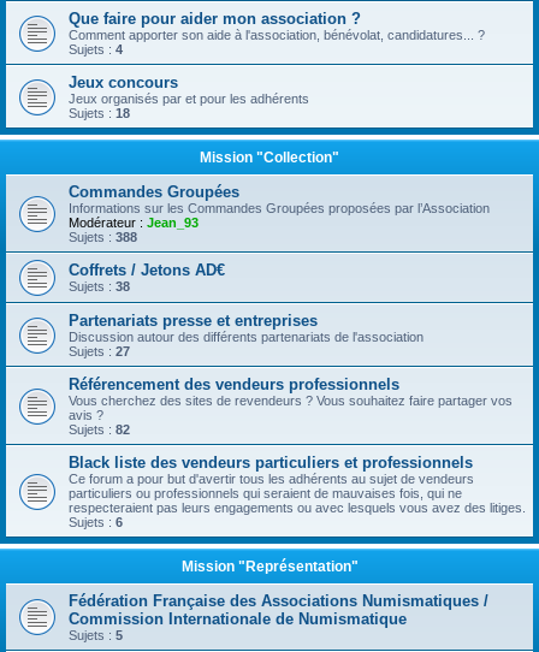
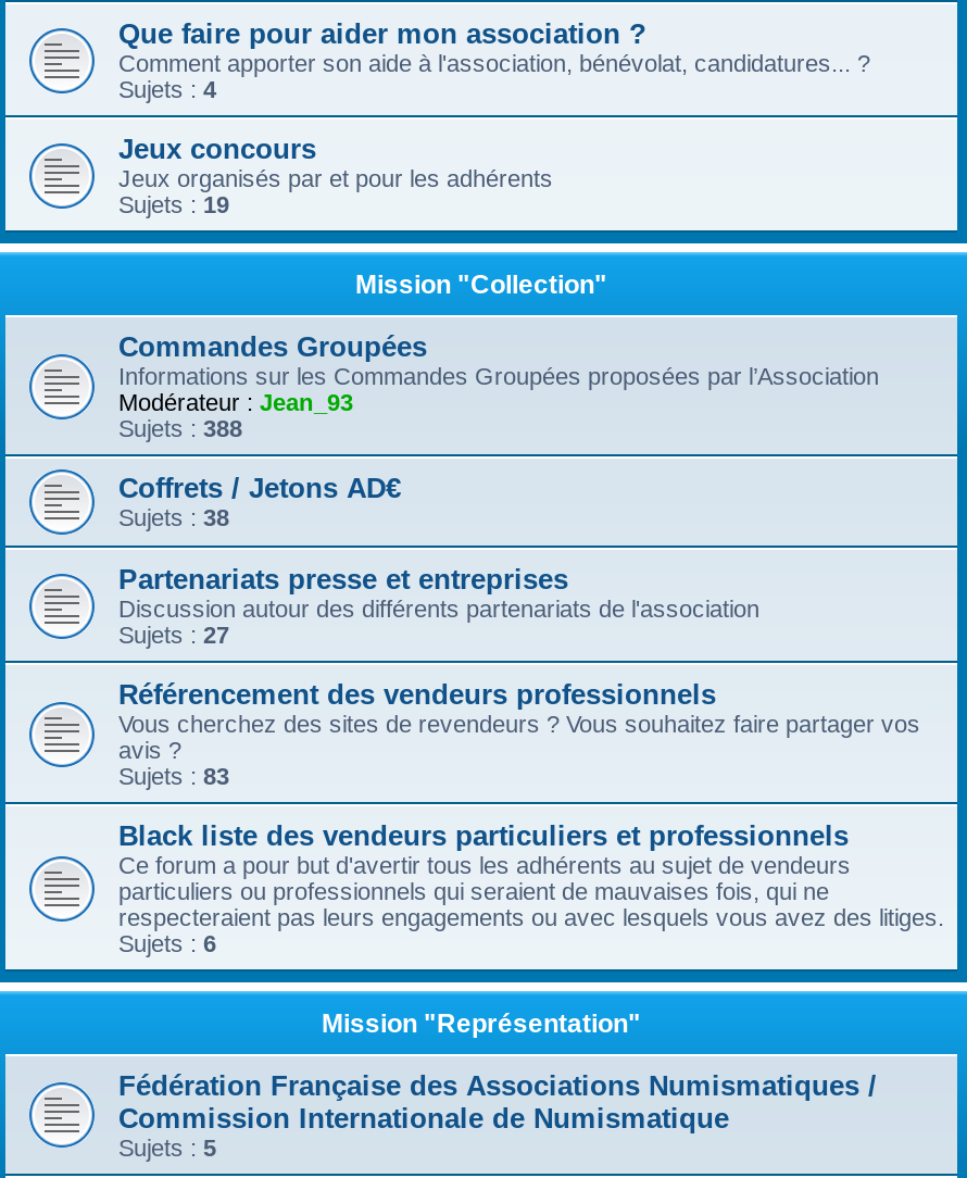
[69,106,130,120] Sujets : 18 -> [118,191,229,217] Sujets : 19
[69,422,130,437] Sujets : 82 -> [118,763,229,789] Sujets : 83

